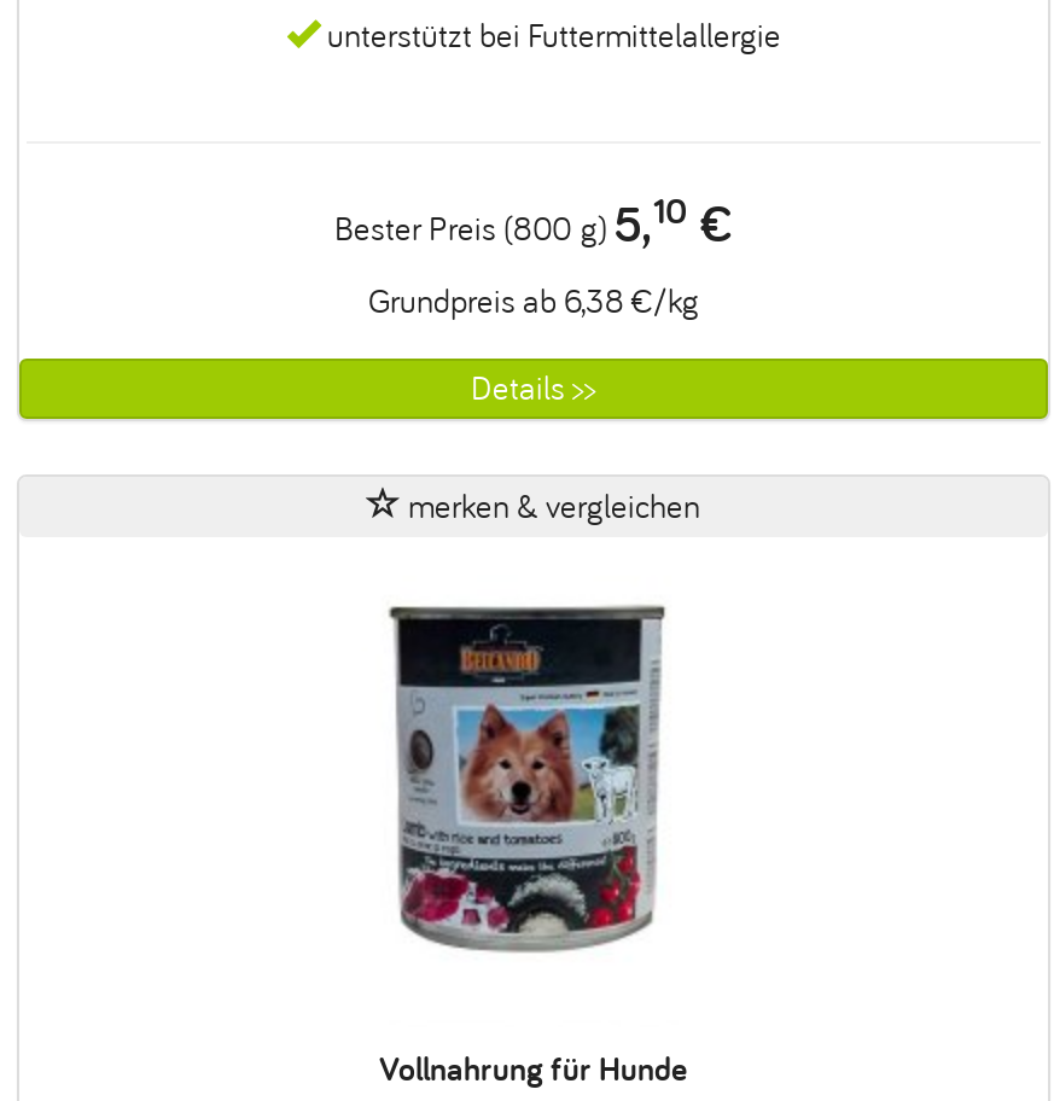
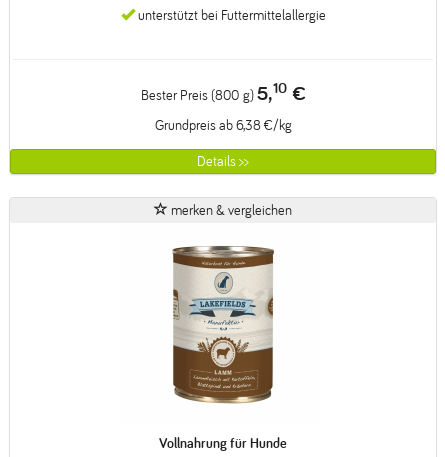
[386,593,666,972] [image] -> [163,245,277,404] [image]

